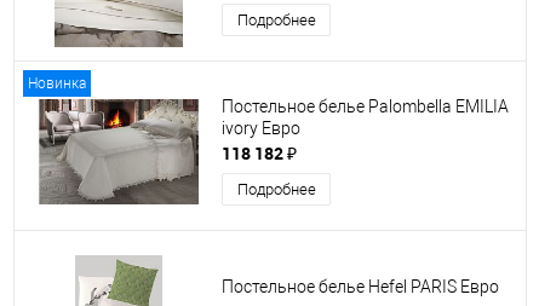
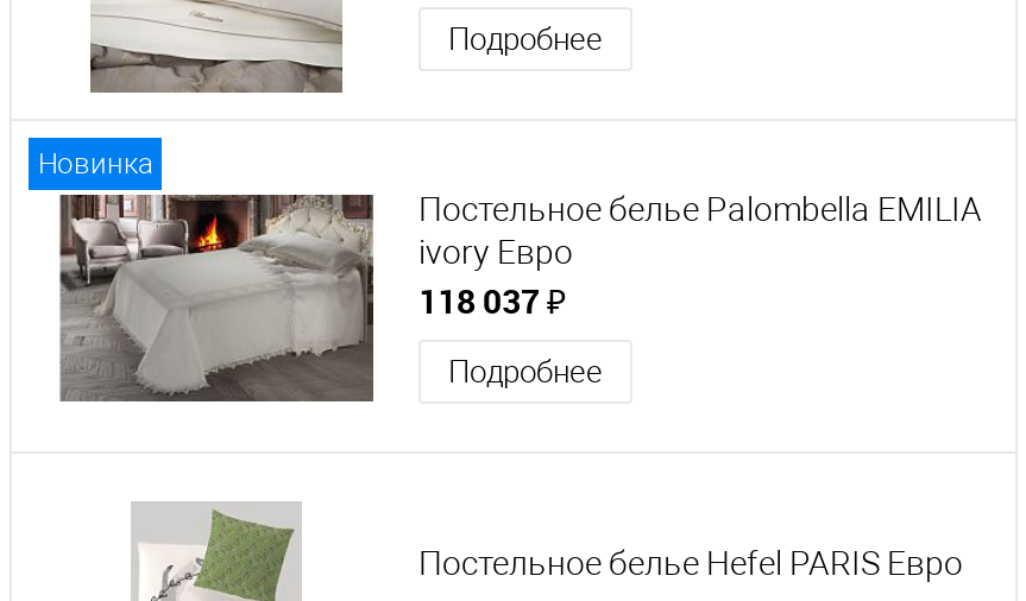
[222,142,297,164] 118 182 ₽ -> [418,278,566,323] 118 037 ₽

